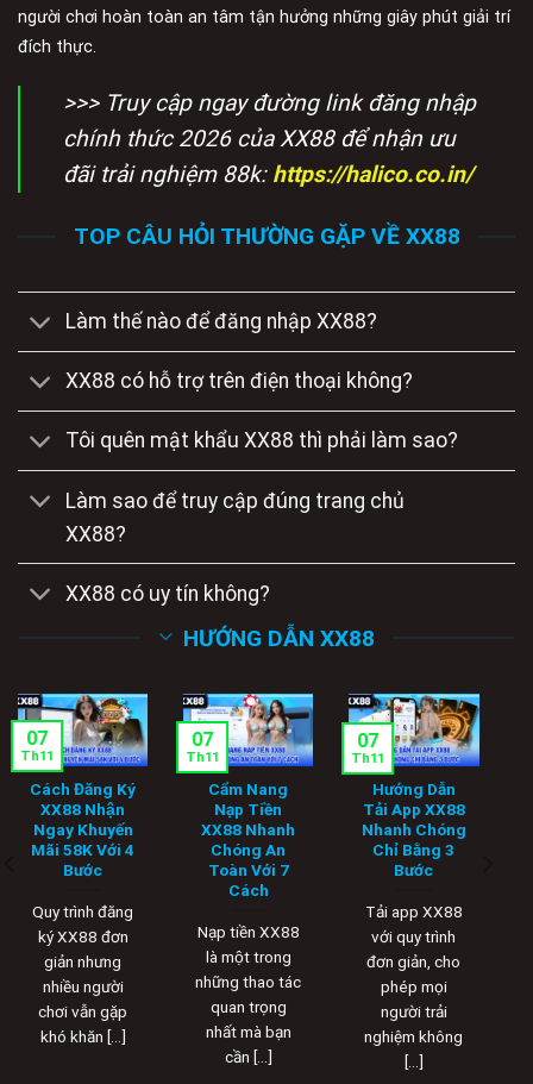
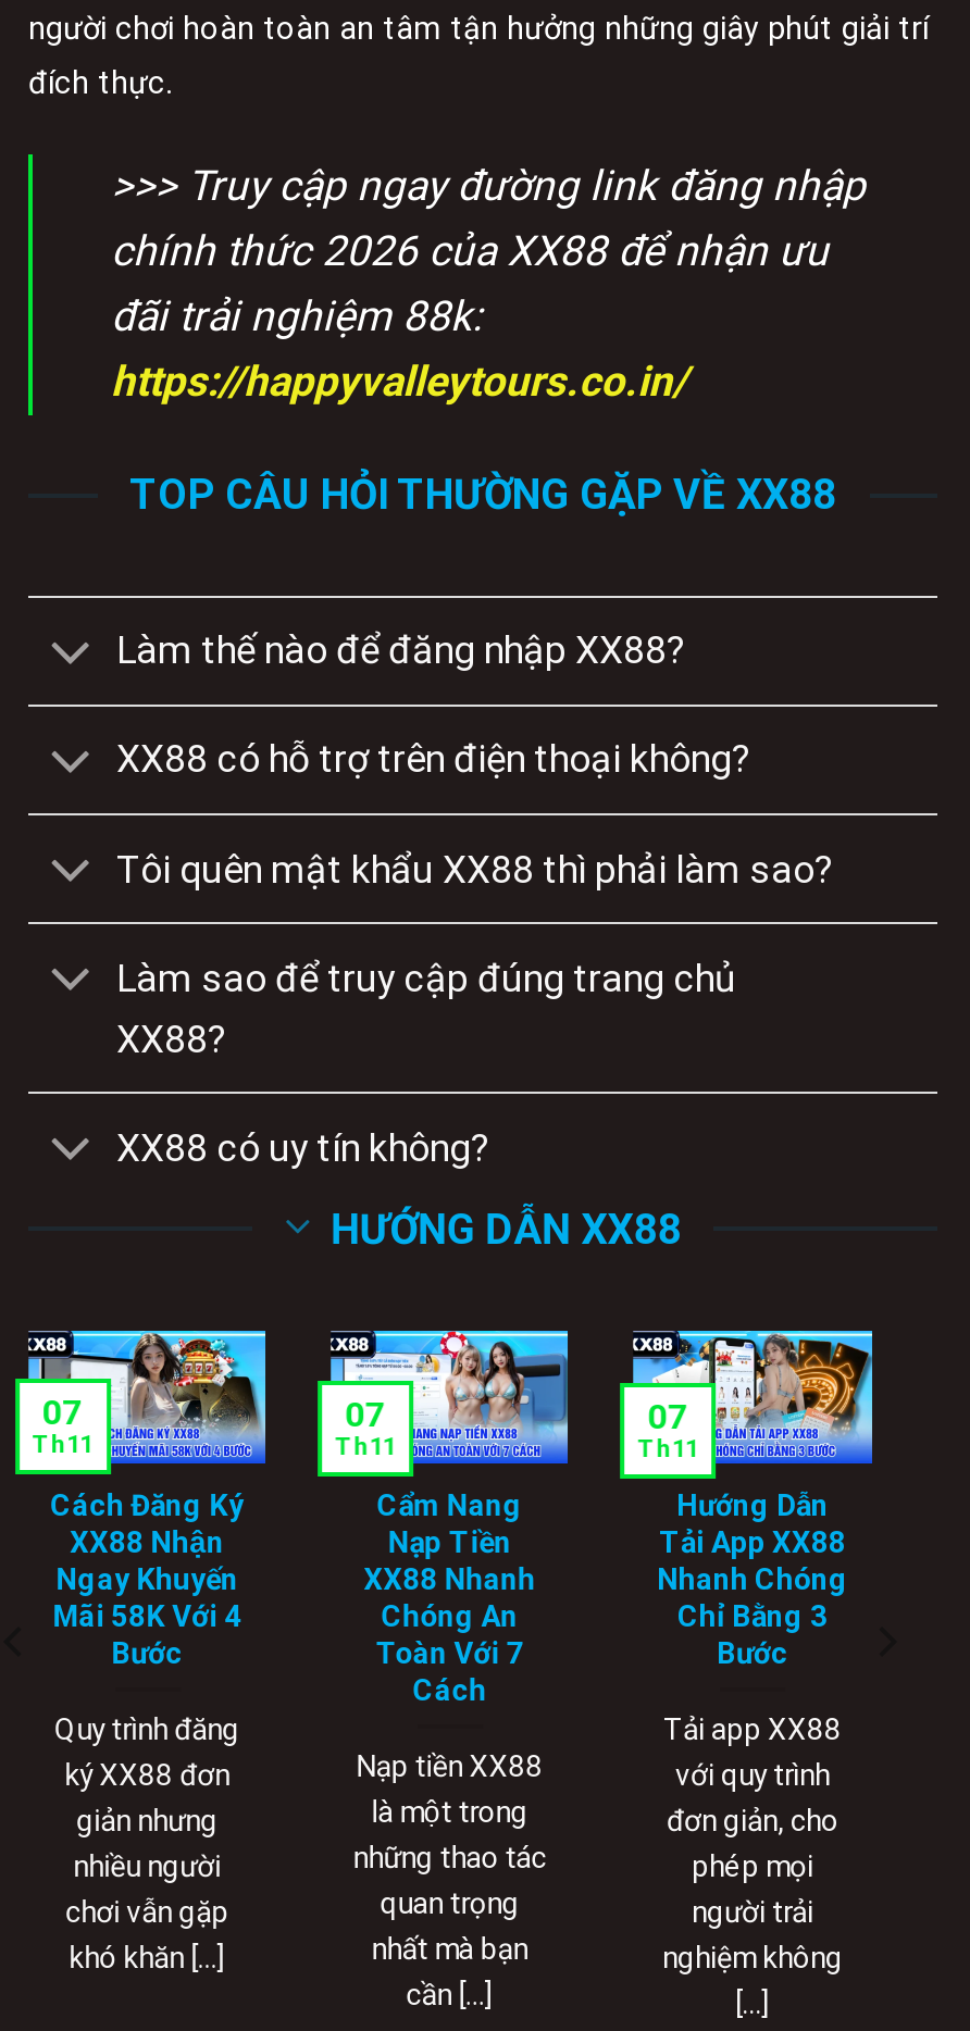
[63,161,474,188] đãi trải nghiệm 88k: https://halico.co.in/ -> [111,292,687,407] đãi trải nghiệm 88k: | https://happyvalleytours.co.in/

